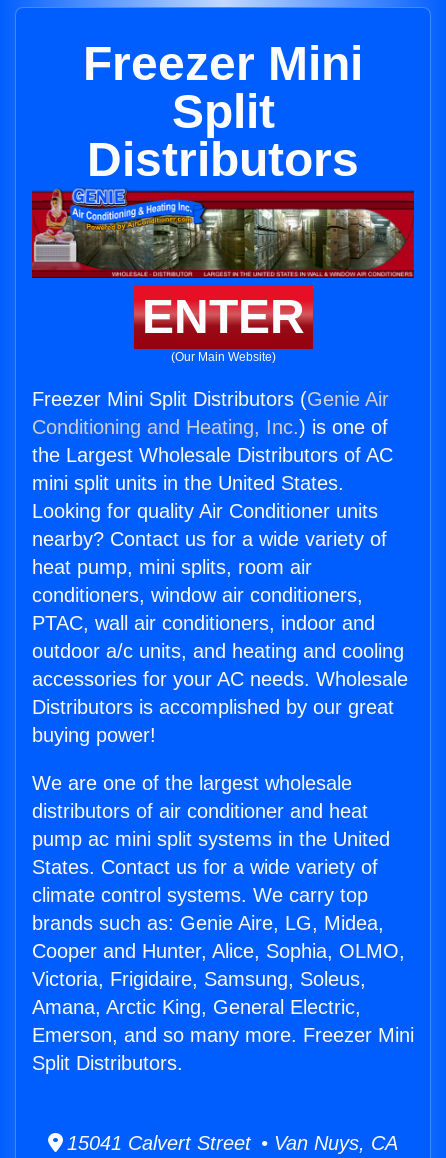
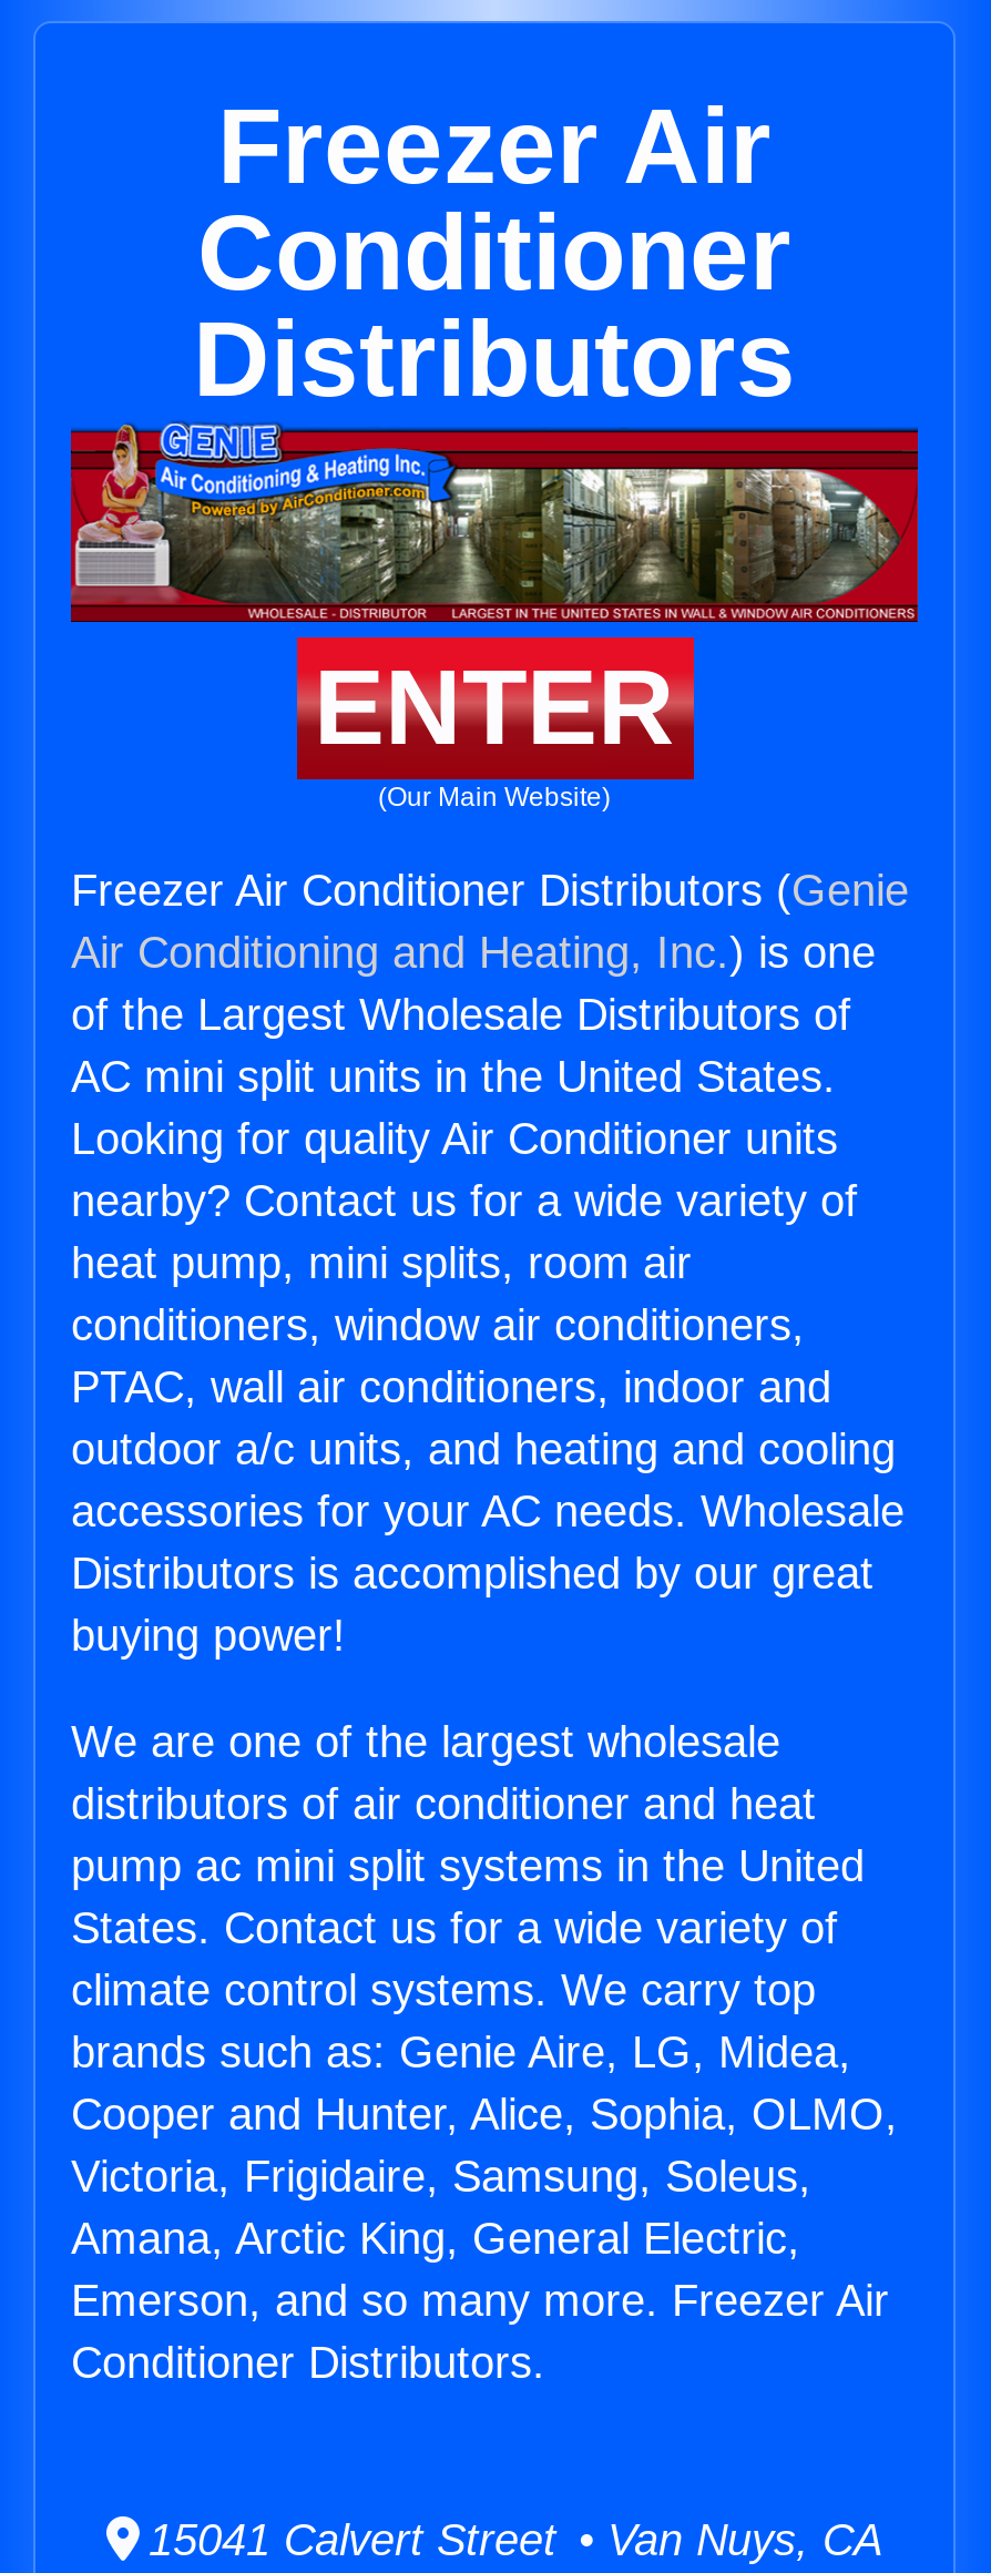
[83,37,363,138] Freezer Mini | Split -> [197,88,791,312] Freezer Air | Conditioner
[32,388,393,494] Freezer Mini Split Distributors (Genie Air | Conditioning and Heating, Inc.) is one of | the Largest Wholesale Distributors of AC | mini split units in the United States. -> [71,866,909,1101] Freezer Air Conditioner Distributors (Genie | Air Conditioning and Heating, Inc.) is one | of the Largest Wholesale Distributors of | AC mini split units in the United States.
[32,1024,414,1046] Emerson, and so many more. Freezer Mini -> [71,2276,889,2325] Emerson, and so many more. Freezer Air
[32,1052,183,1074] Split Distributors. -> [71,2338,545,2387] Conditioner Distributors.

